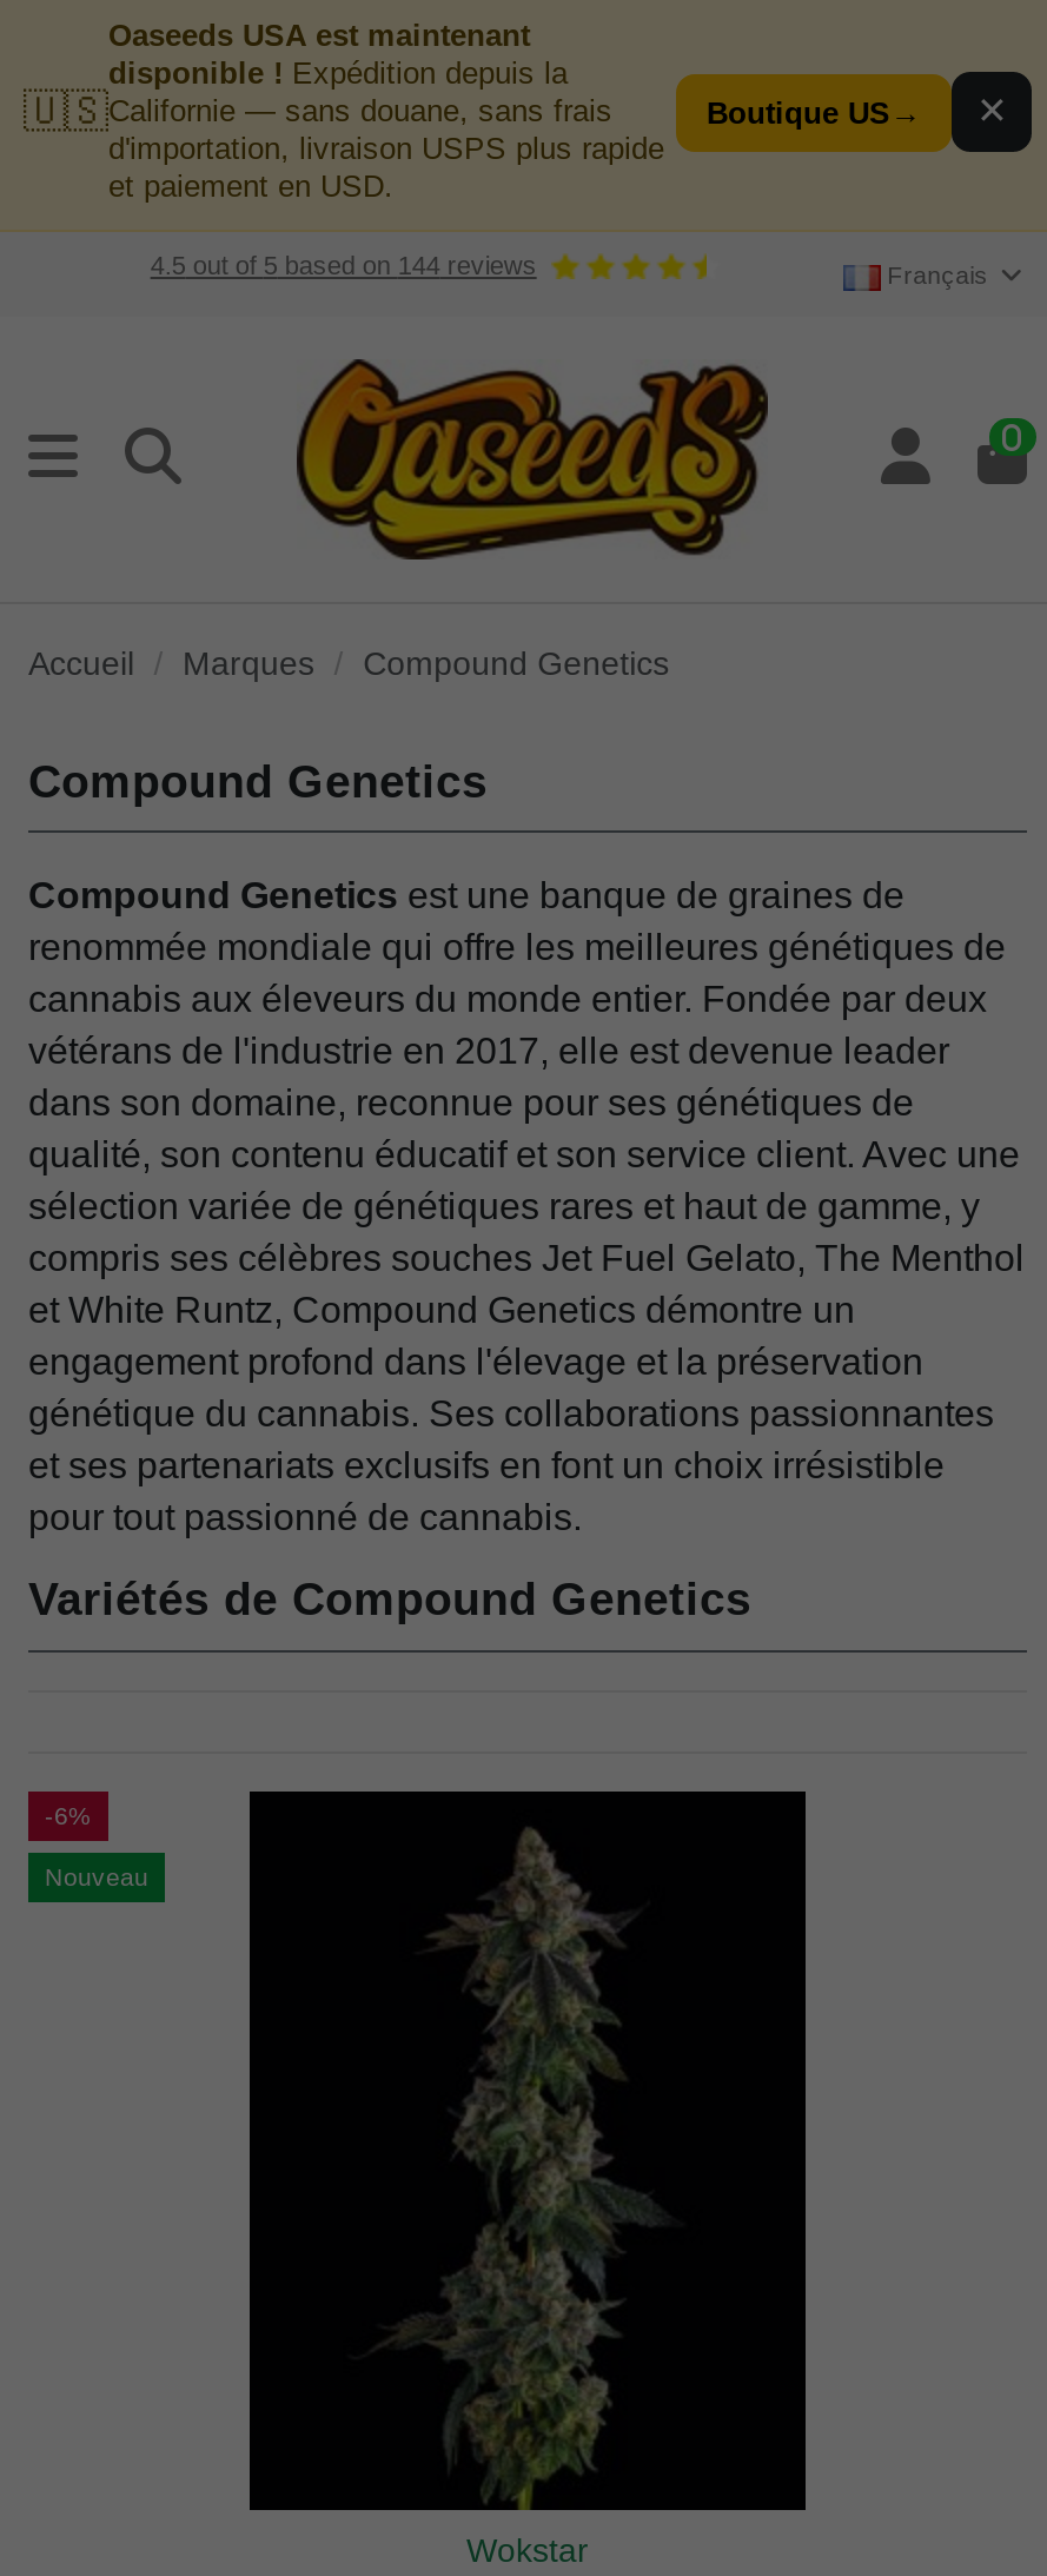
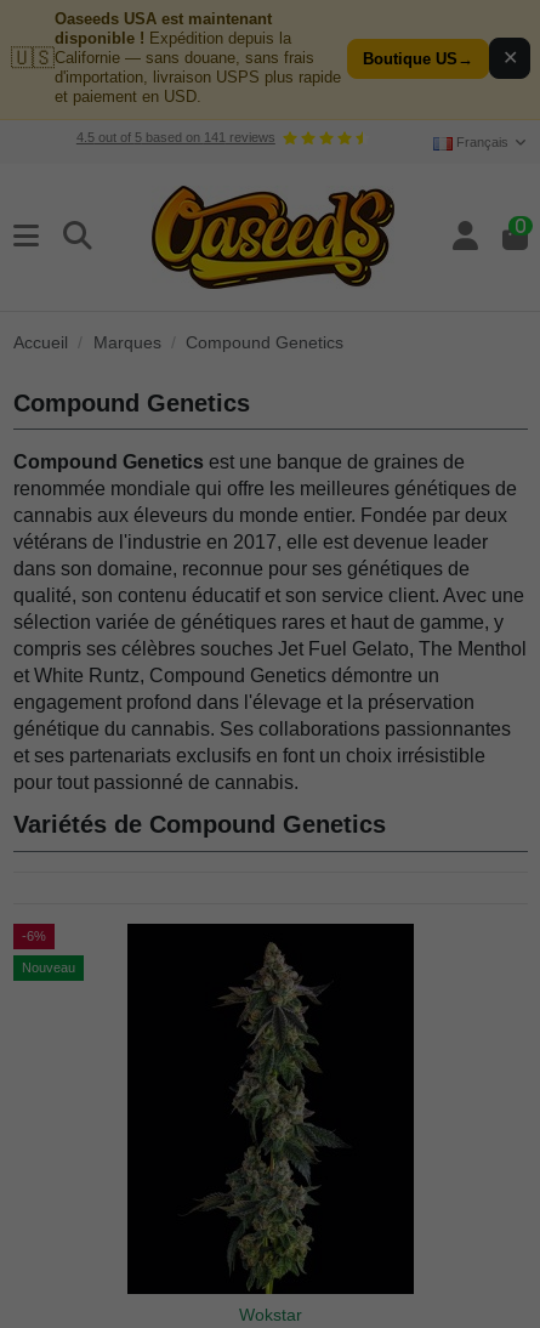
[150,251,537,279] 4.5 out of 5 based on 144 reviews -> [76,130,275,145] 4.5 out of 5 based on 141 reviews

